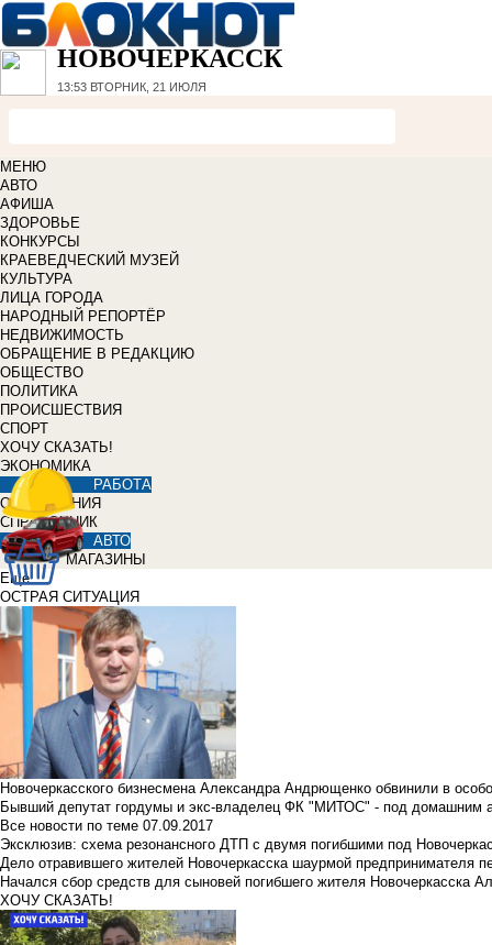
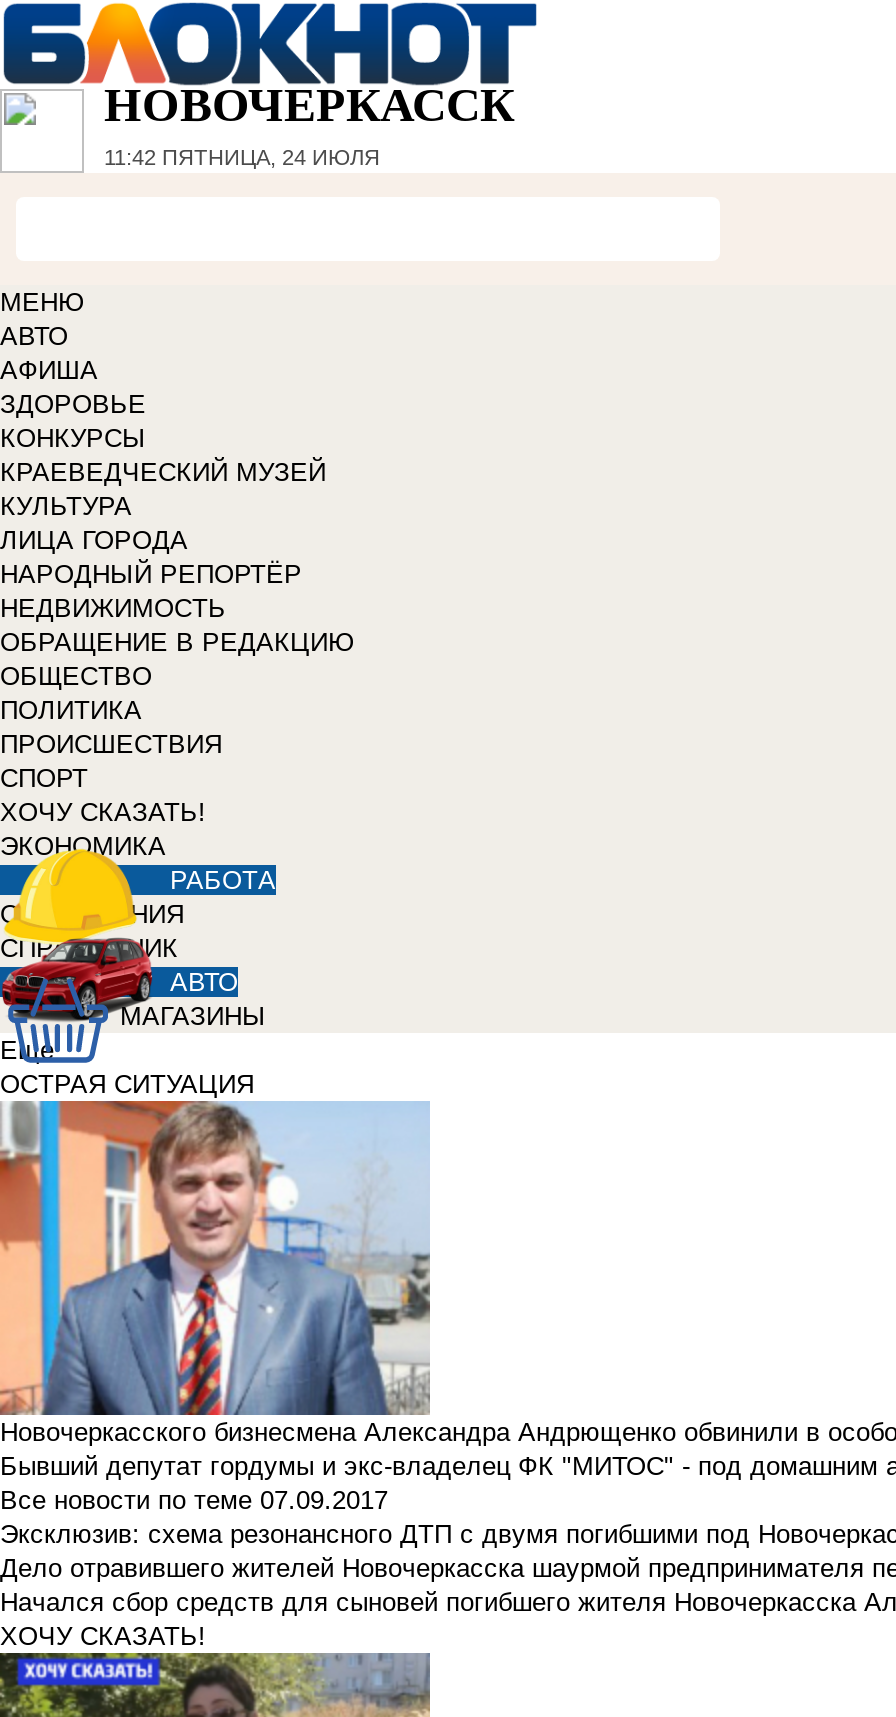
[57,81,206,94] 13:53 ВТОРНИК, 21 ИЮЛЯ -> [104,146,380,170] 11:42 ПЯТНИЦА, 24 ИЮЛЯ

